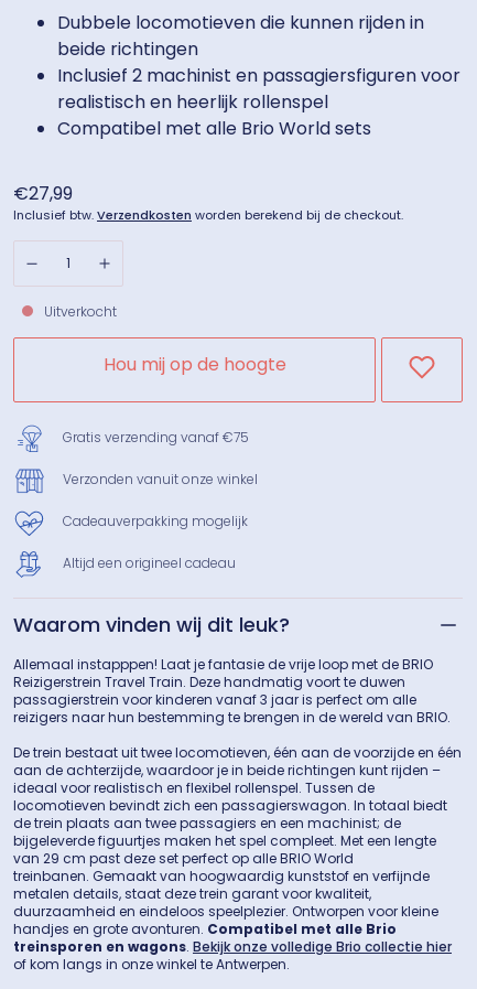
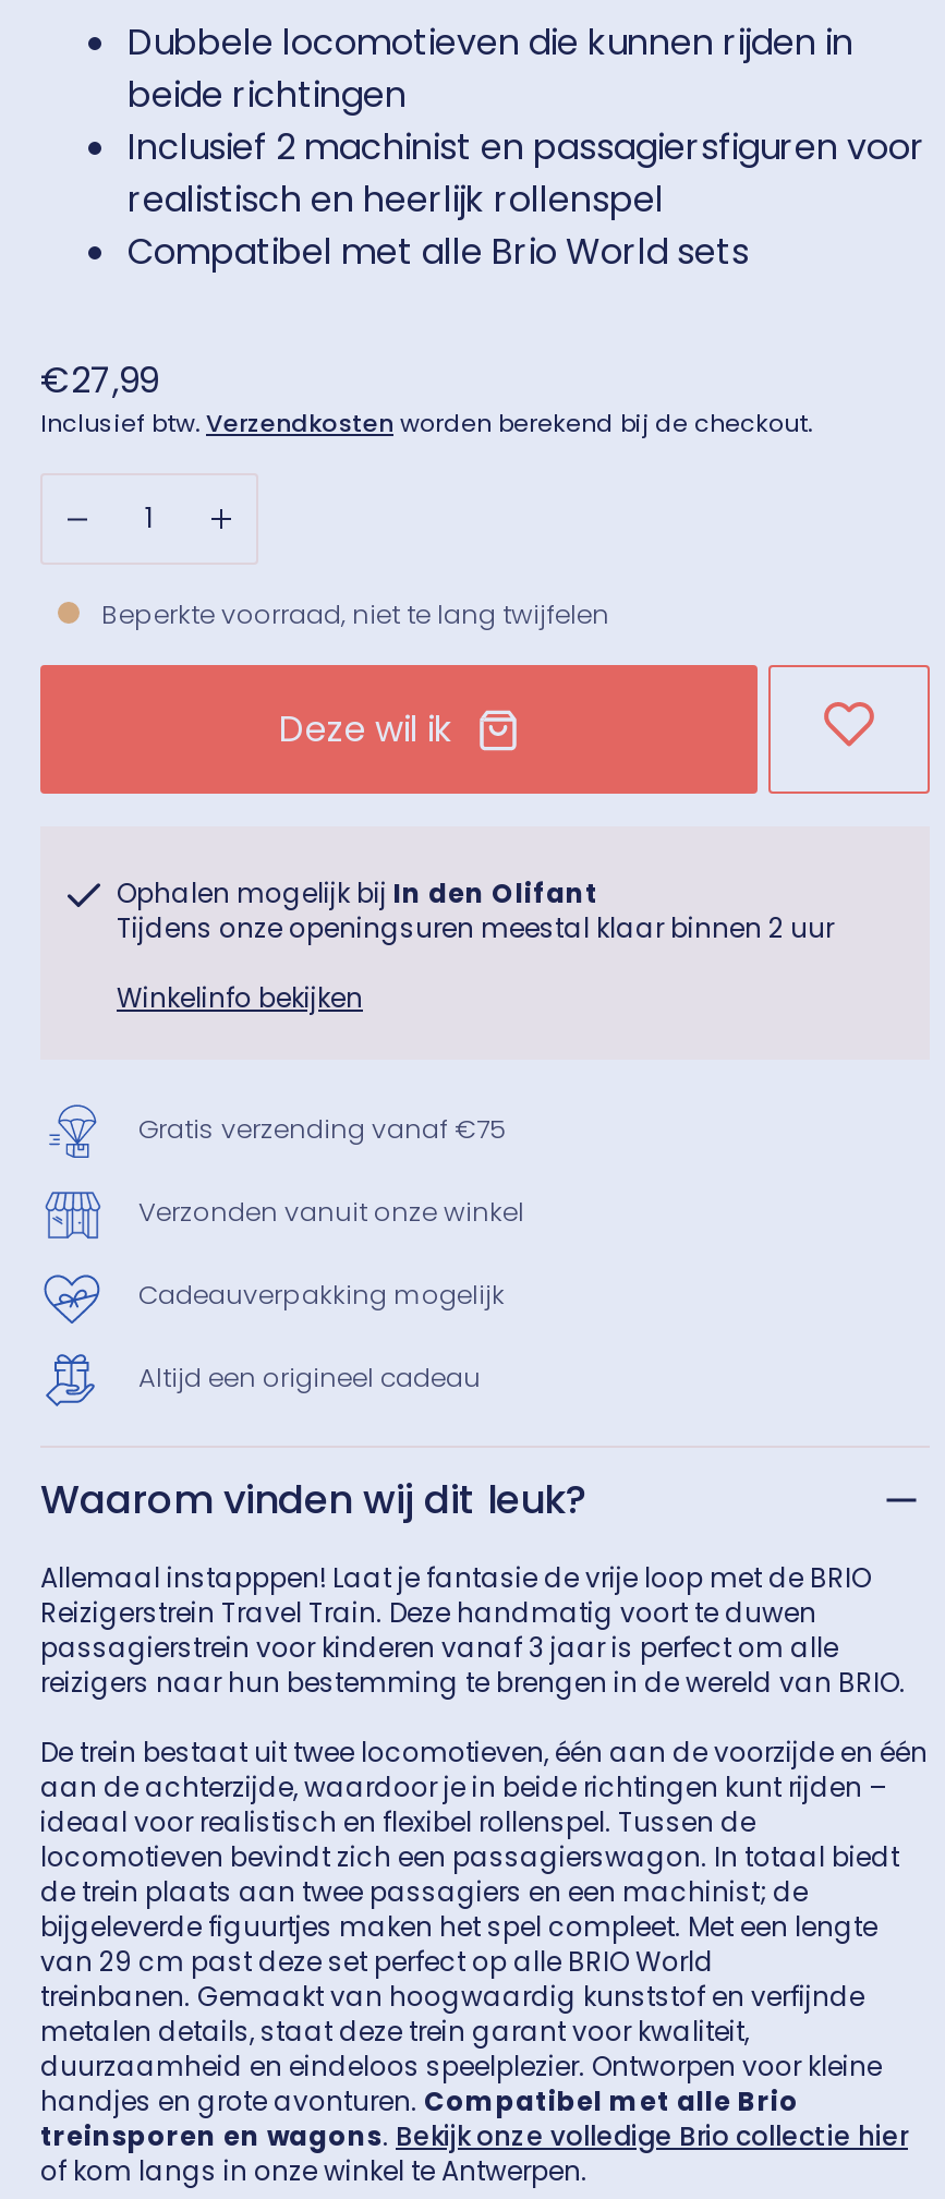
[41,302,286,377] Uitverkocht | Hou mij op de hoogte -> [95,595,834,1016] Beperkte voorraad, niet te lang twijfelen | Deze wil ik | Ophalen mogelijk bij In den Olifant | Tijdens onze openingsuren meestal klaar binnen 2 uur | Winkelinfo bekijken

